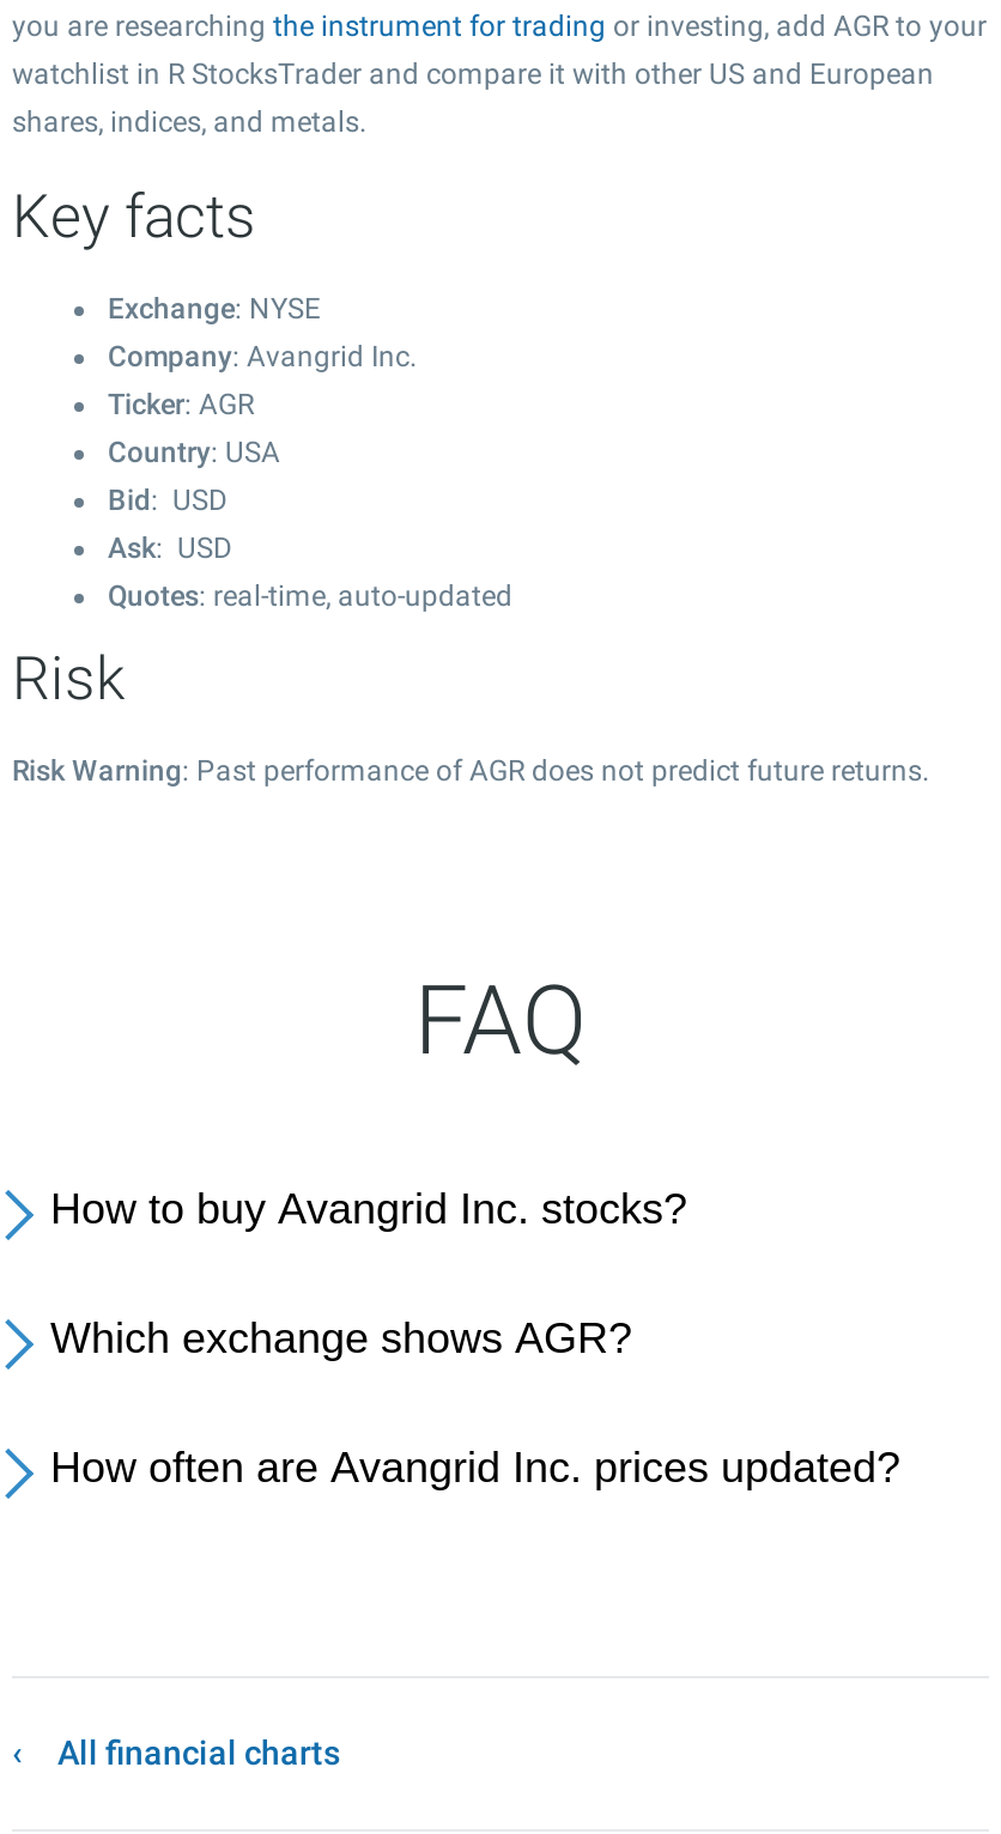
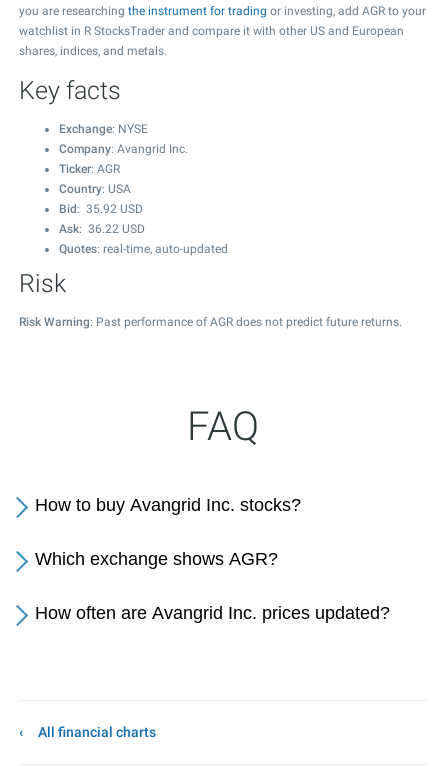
[108,484,232,565] Bid: USD | Ask: USD -> [59,202,145,236] Bid: 35.92 USD | Ask: 36.22 USD

